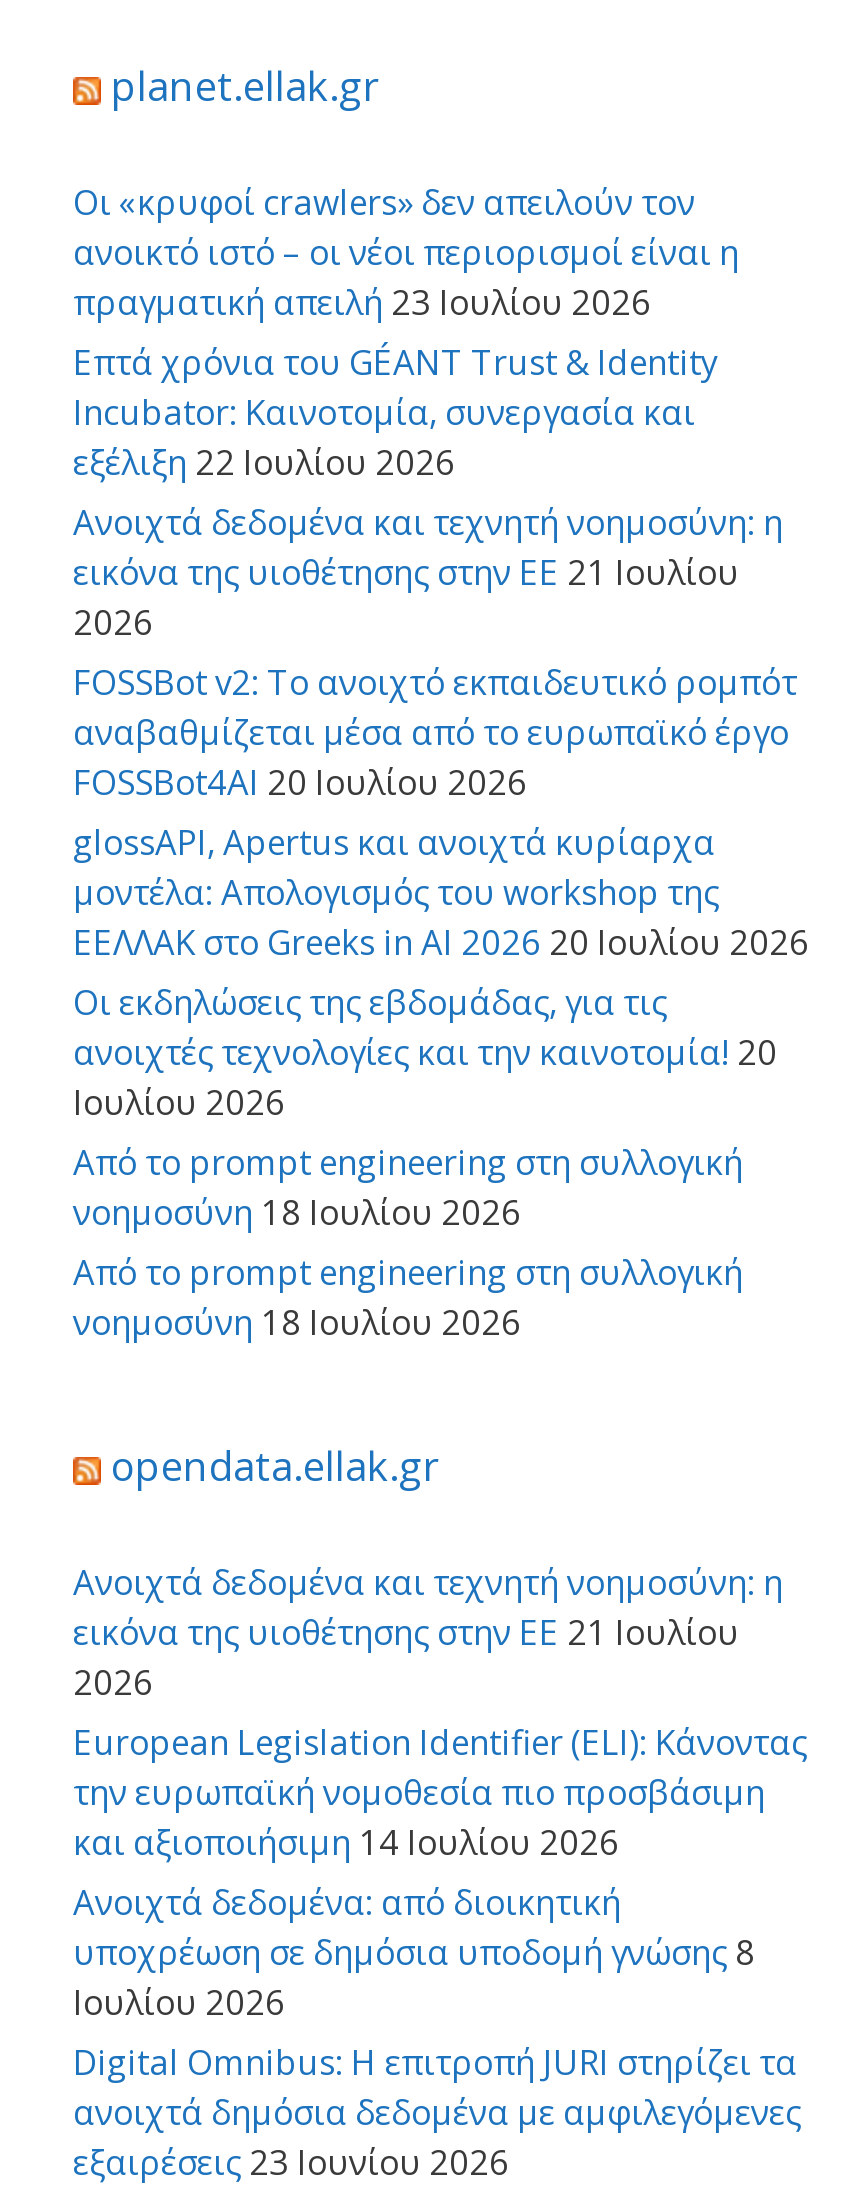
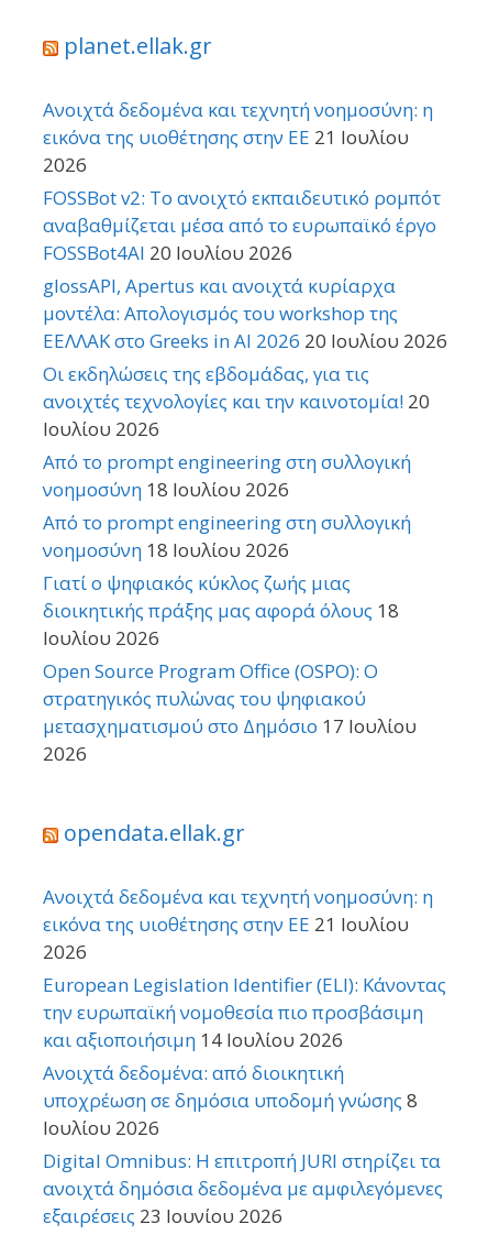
[73,180,739,486] Οι «κρυφοί crawlers» δεν απειλούν τον | ανοικτό ιστό – οι νέοι περιορισμοί είναι η | πραγματική απειλή 23 Ιουλίου 2026 | Επτά χρόνια του GÉANT Trust & Identity | Incubator: Καινοτομία, συνεργασία και | εξέλιξη 22 Ιουλίου 2026 -> none
moved [73,500,809,1346] -> [43,97,447,563]: Ανοιχτά δεδομένα και τεχνητή νοημοσύνη: η | εικόνα της υιοθέτησης στην ΕΕ 21 Ιουλίου | 2026 | ... | Από το prompt engineering στη συλλογική | νοημοσύνη 18 Ιουλίου 2026
none -> [43,571,417,767] Γιατί ο ψηφιακός κύκλος ζωής μιας | διοικητικής πράξης μας αφορά όλους 18 | Ιουλίου 2026 | Open Source Program Office (OSPO): Ο | στρατηγικός πυλώνας του ψηφιακού | μετασχηματισμού στο Δημόσιο 17 Ιουλίου | 2026

